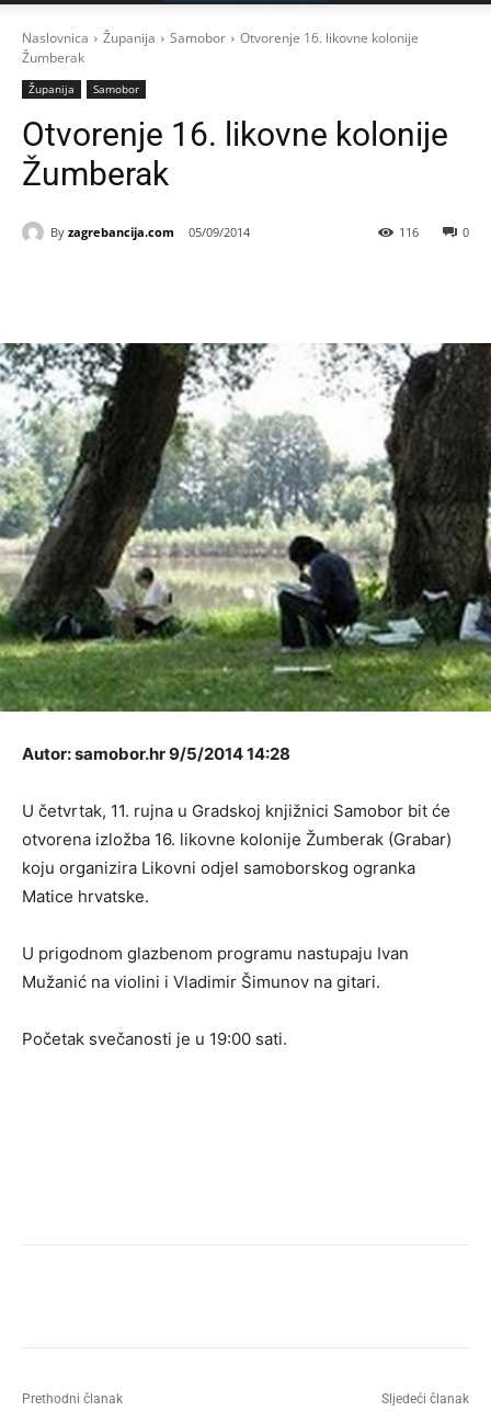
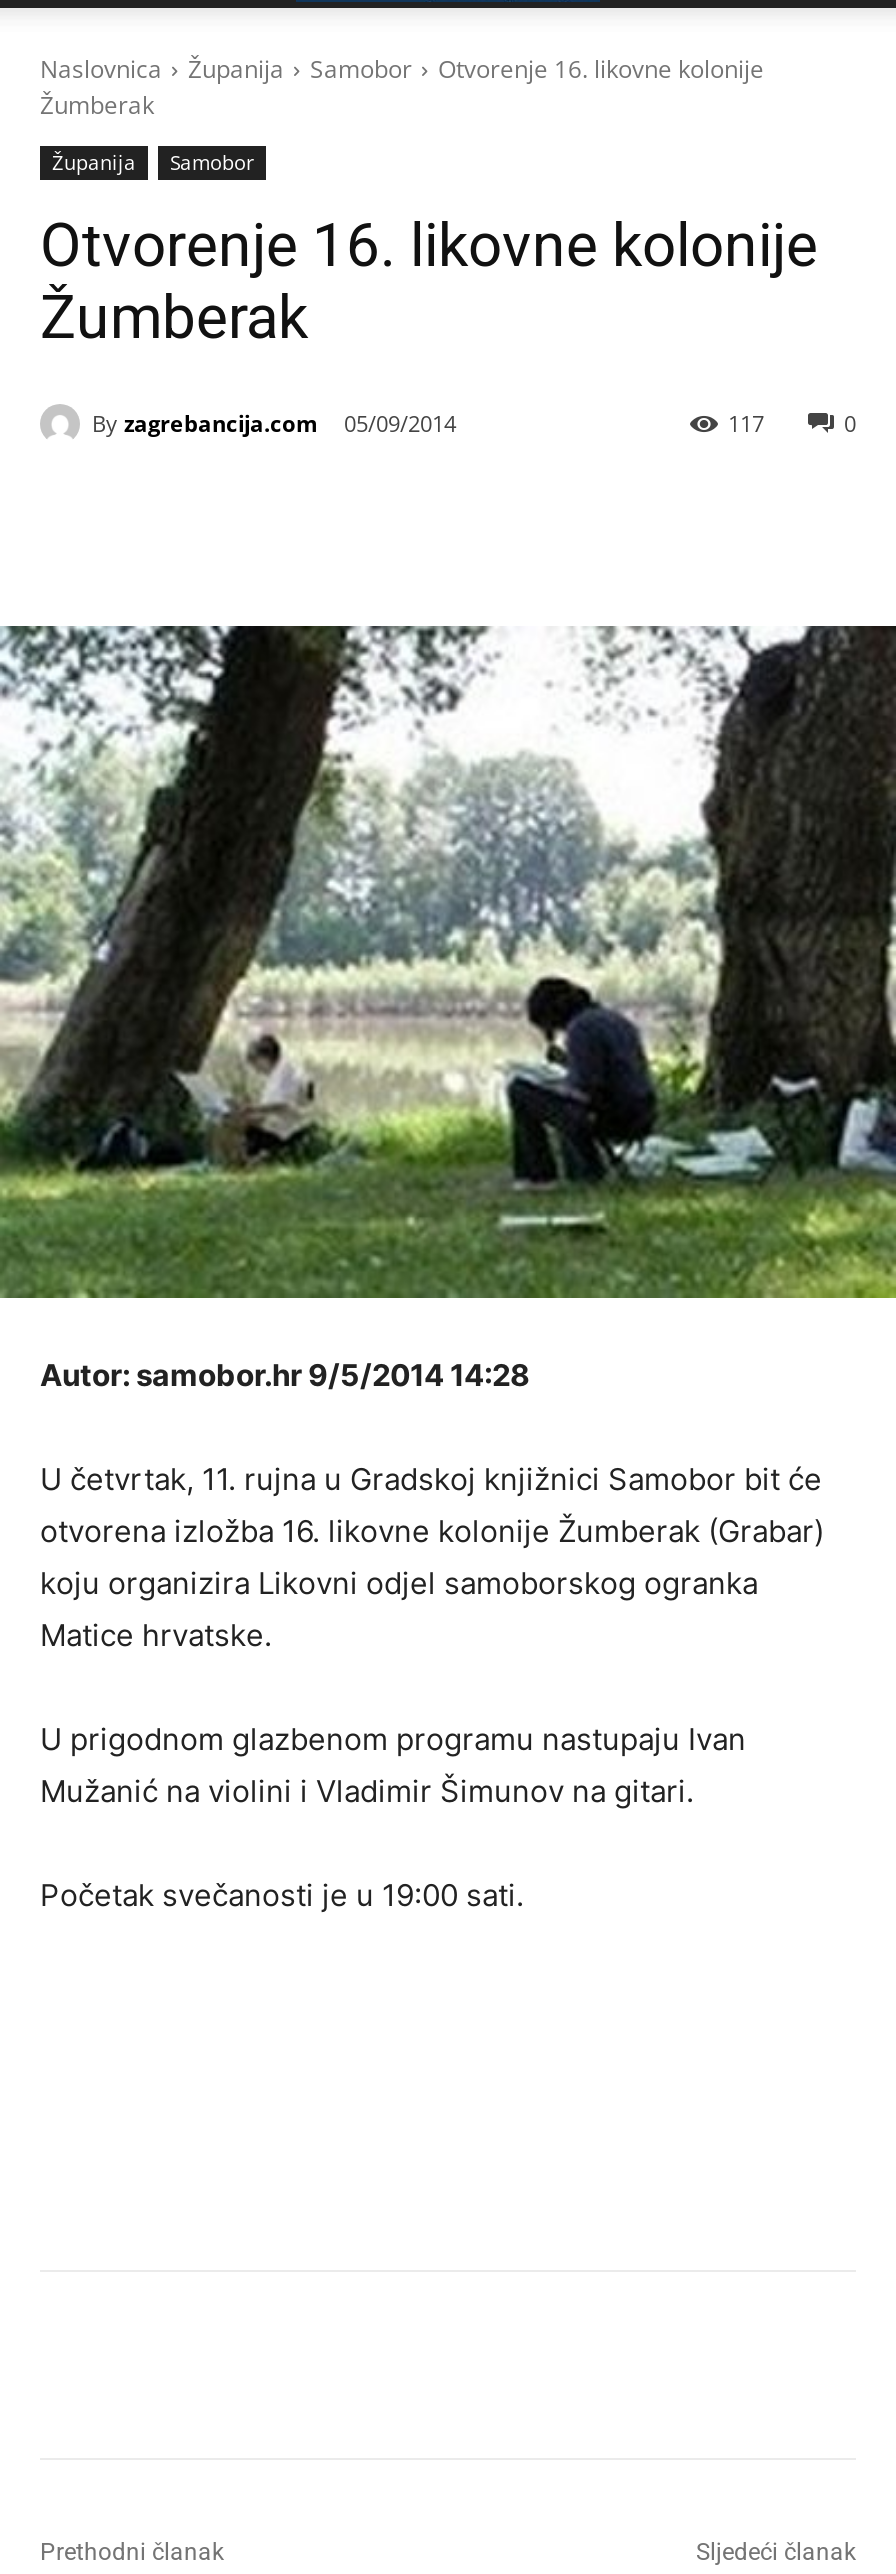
[399,224,419,240] 116 -> [728,408,764,438] 117

